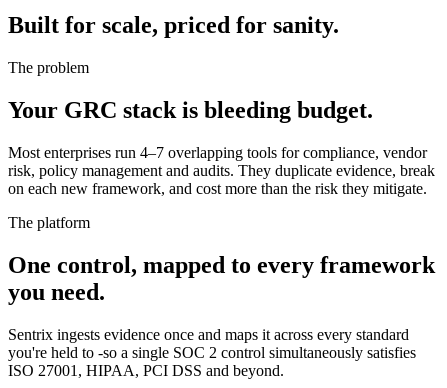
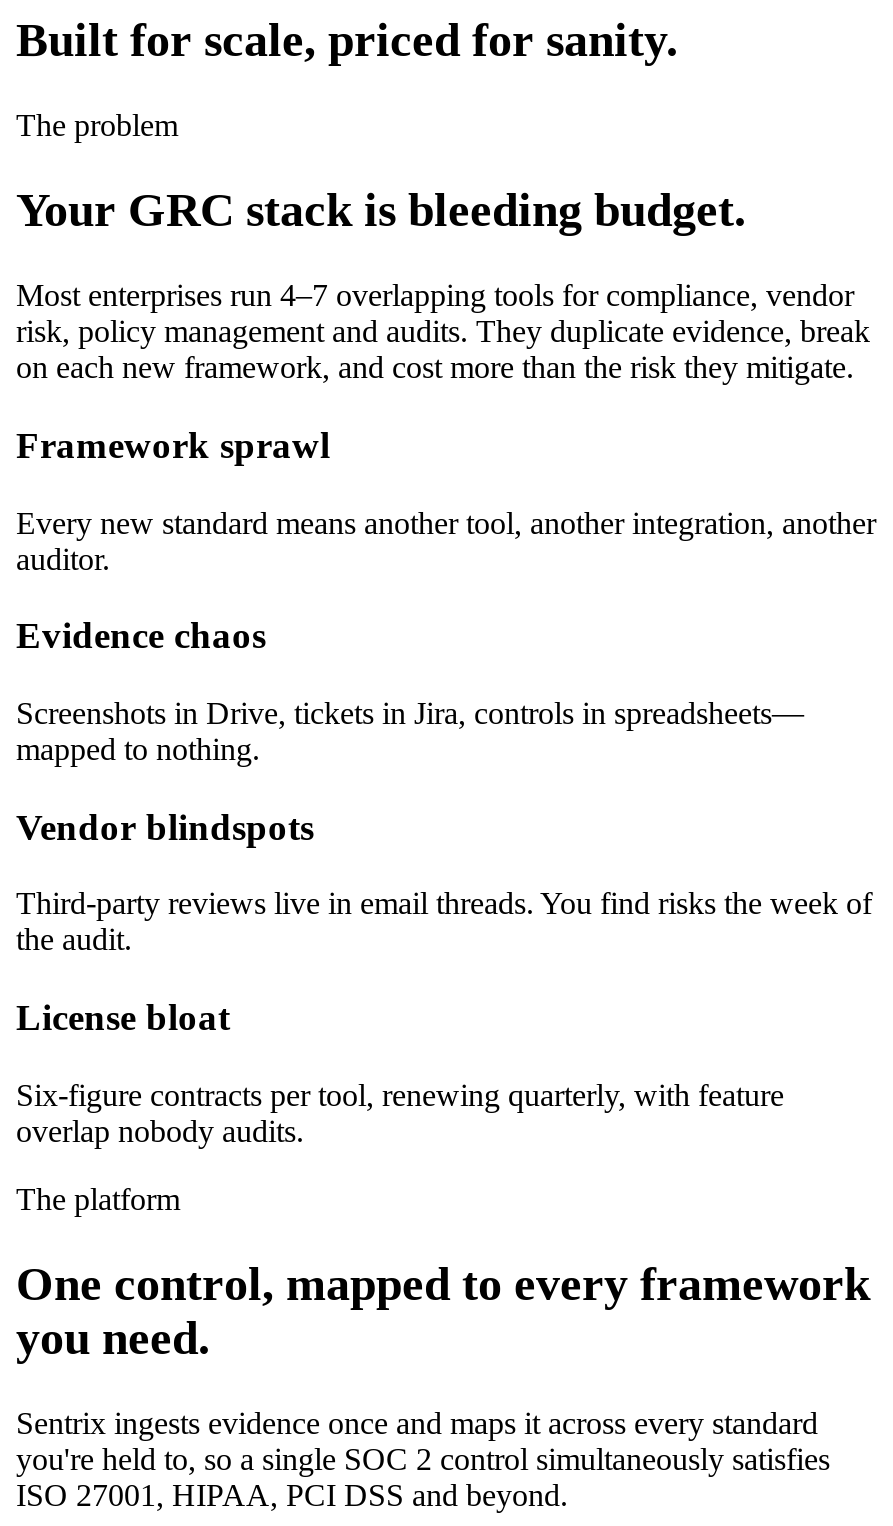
none -> [16,424,876,1148] Framework sprawl | Every new standard means another tool, another integration, another | auditor. | Evidence chaos | Screenshots in Drive, tickets in Jira, controls in spreadsheets— | mapped to nothing. | Vendor blindspots | Third-party reviews live in email threads. You find risks the week of | the audit. | License bloat | Six-figure contracts per tool, renewing quarterly, with feature | overlap nobody audits.
[8,344,416,361] you're held to -so a single SOC 2 control simultaneously satisfies -> [16,1441,830,1475] you're held to, so a single SOC 2 control simultaneously satisfies

